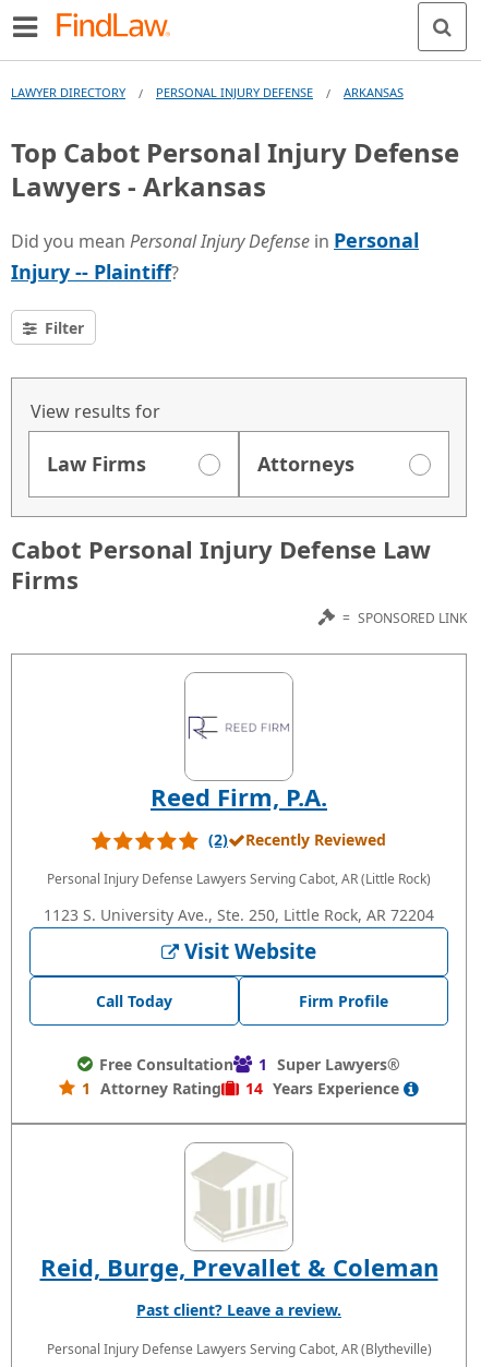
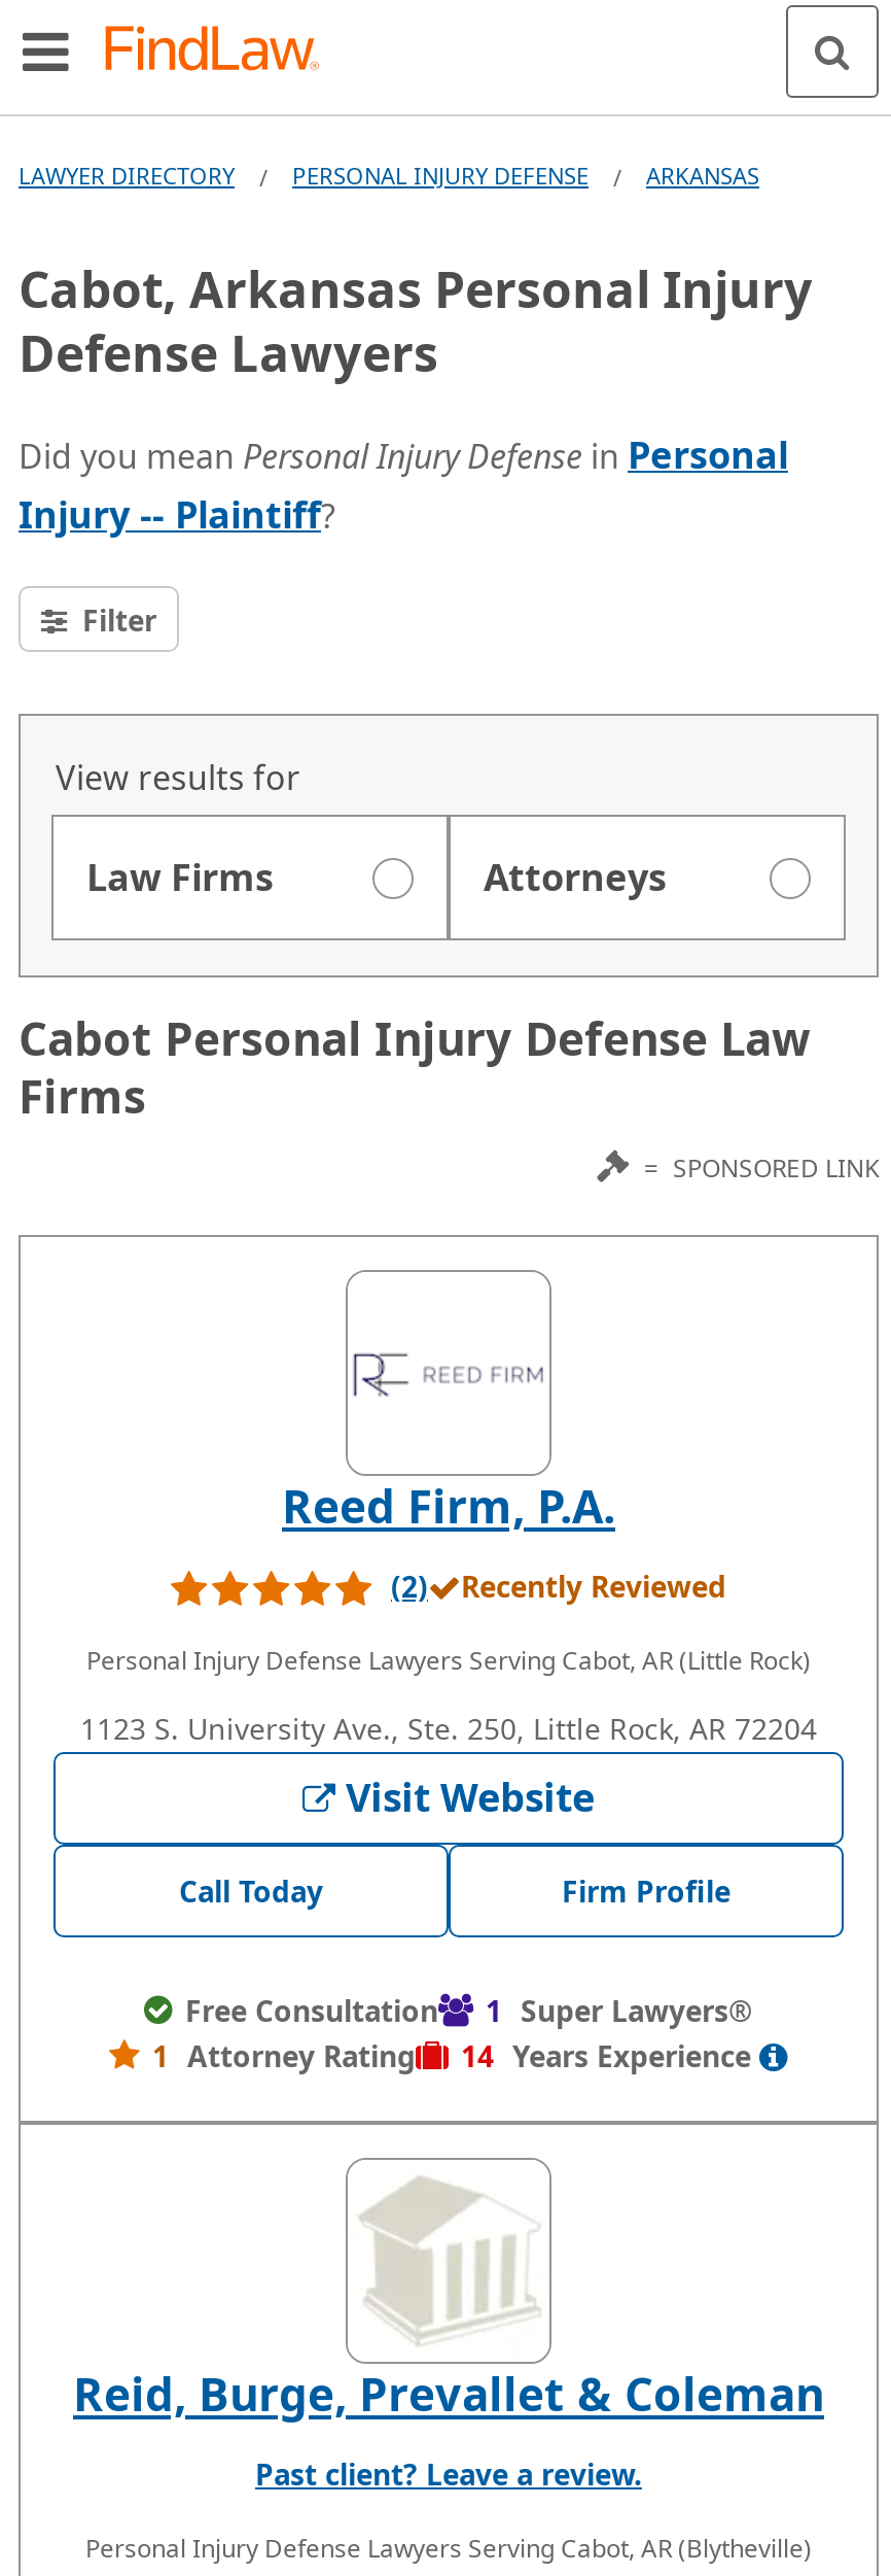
[11,134,459,204] Top Cabot Personal Injury Defense | Lawyers - Arkansas -> [19,254,813,386] Cabot, Arkansas Personal Injury | Defense Lawyers

